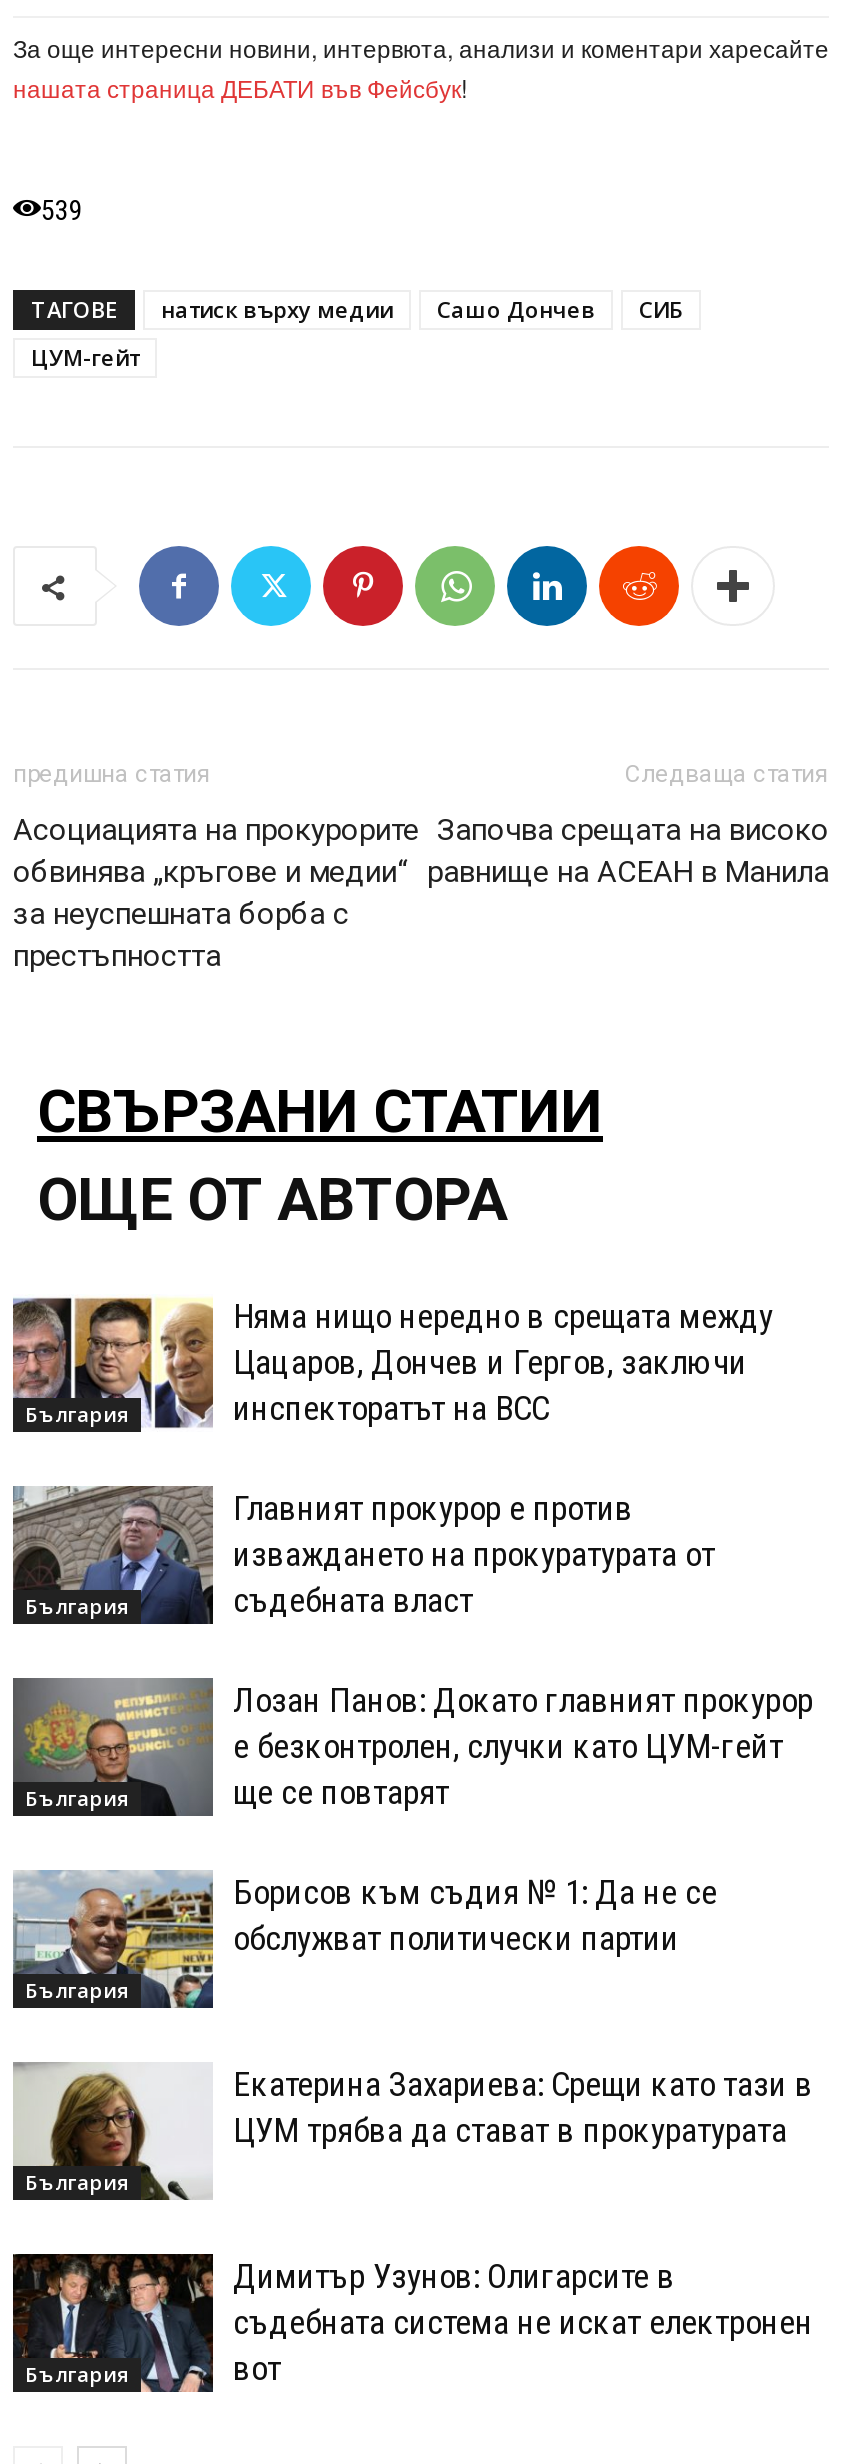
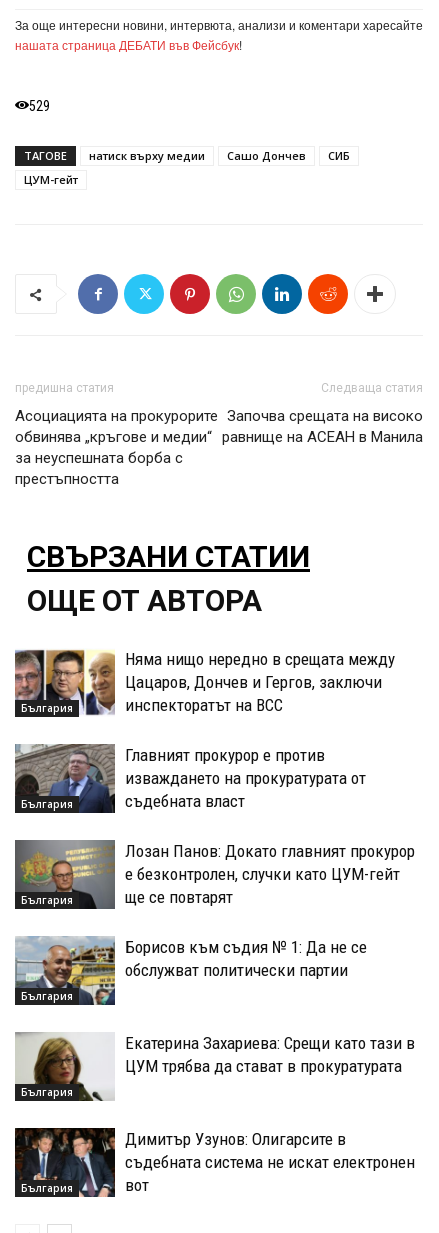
[41,195,83,227] 539 -> [29,98,50,114] 529

